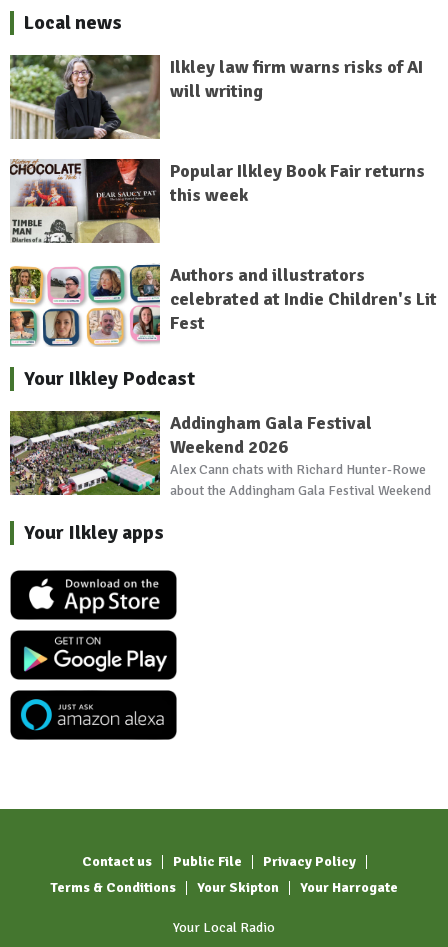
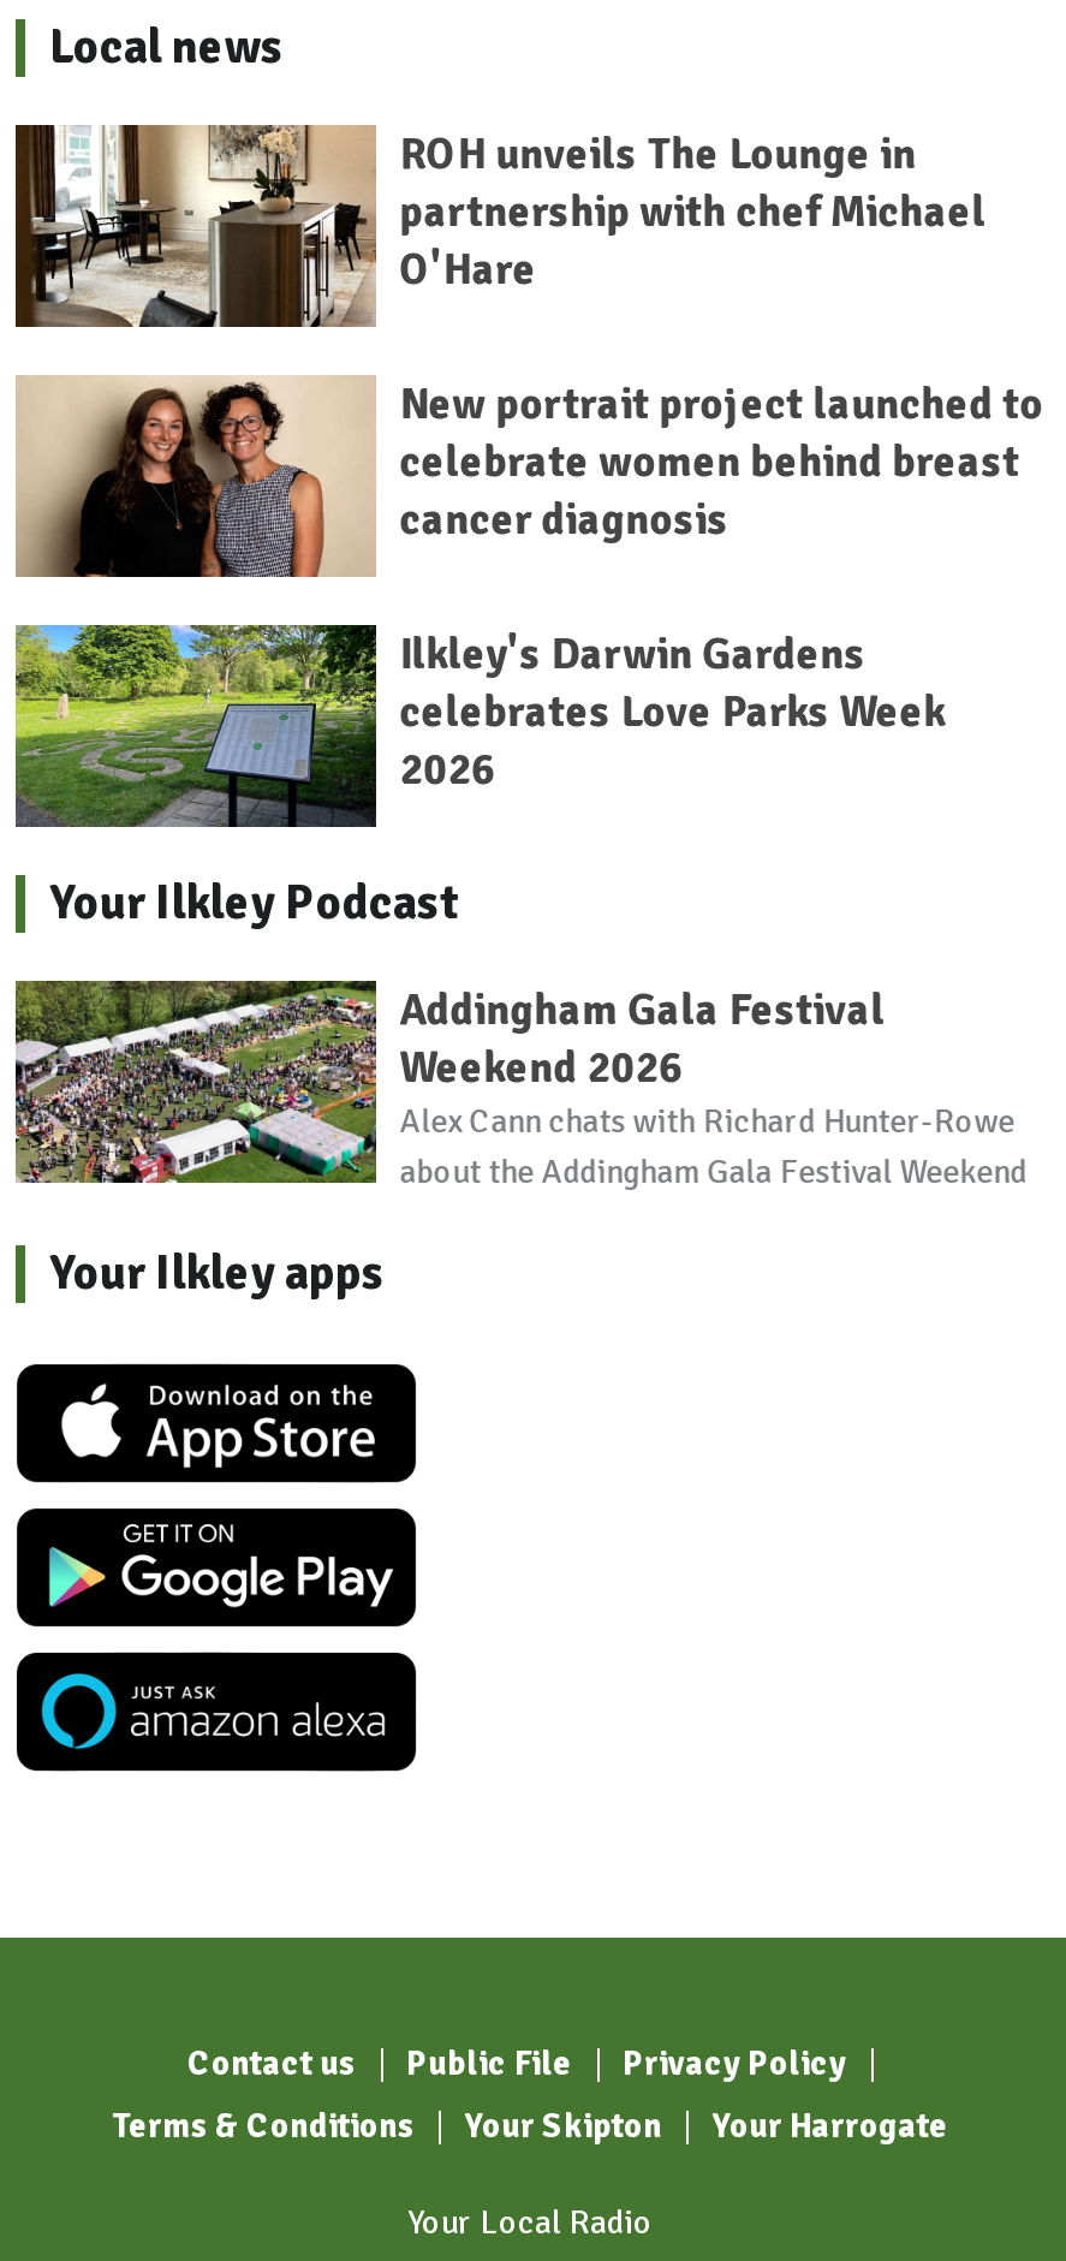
[9,54,423,140] [image] | Ilkley law firm warns risks of AI | will writing -> [13,125,986,329] [image] | ROH unveils The Lounge in | partnership with chef Michael | O'Hare
[9,158,425,244] [image] | Popular Ilkley Book Fair returns | this week -> [16,375,1044,579] [image] | New portrait project launched to | celebrate women behind breast | cancer diagnosis
[10,263,437,347] [image] | Authors and illustrators | celebrated at Indie Children's Lit | Fest -> [13,623,945,829] [image] | Ilkley's Darwin Gardens | celebrates Love Parks Week | 2026

